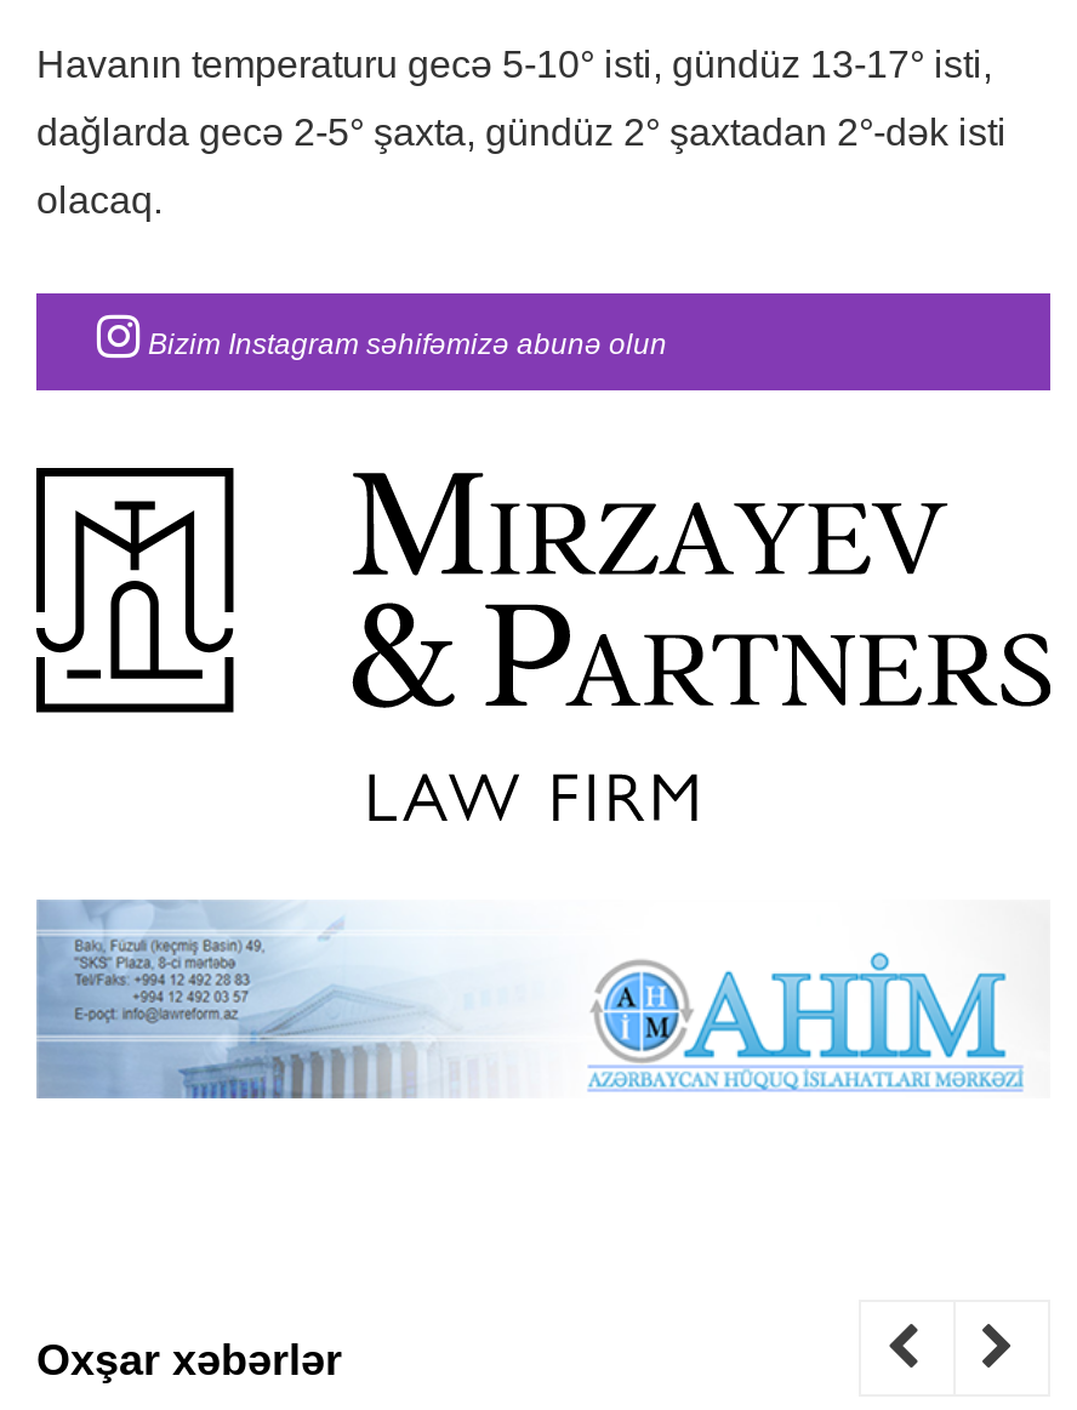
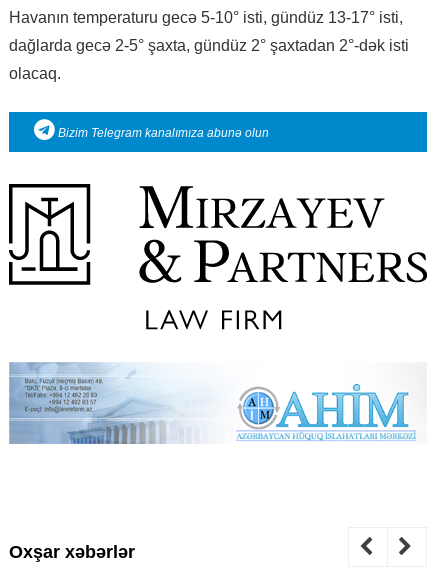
[141,327,667,361] Bizim Instagram səhifəmizə abunə olun -> [55,126,269,140] Bizim Telegram kanalımıza abunə olun

